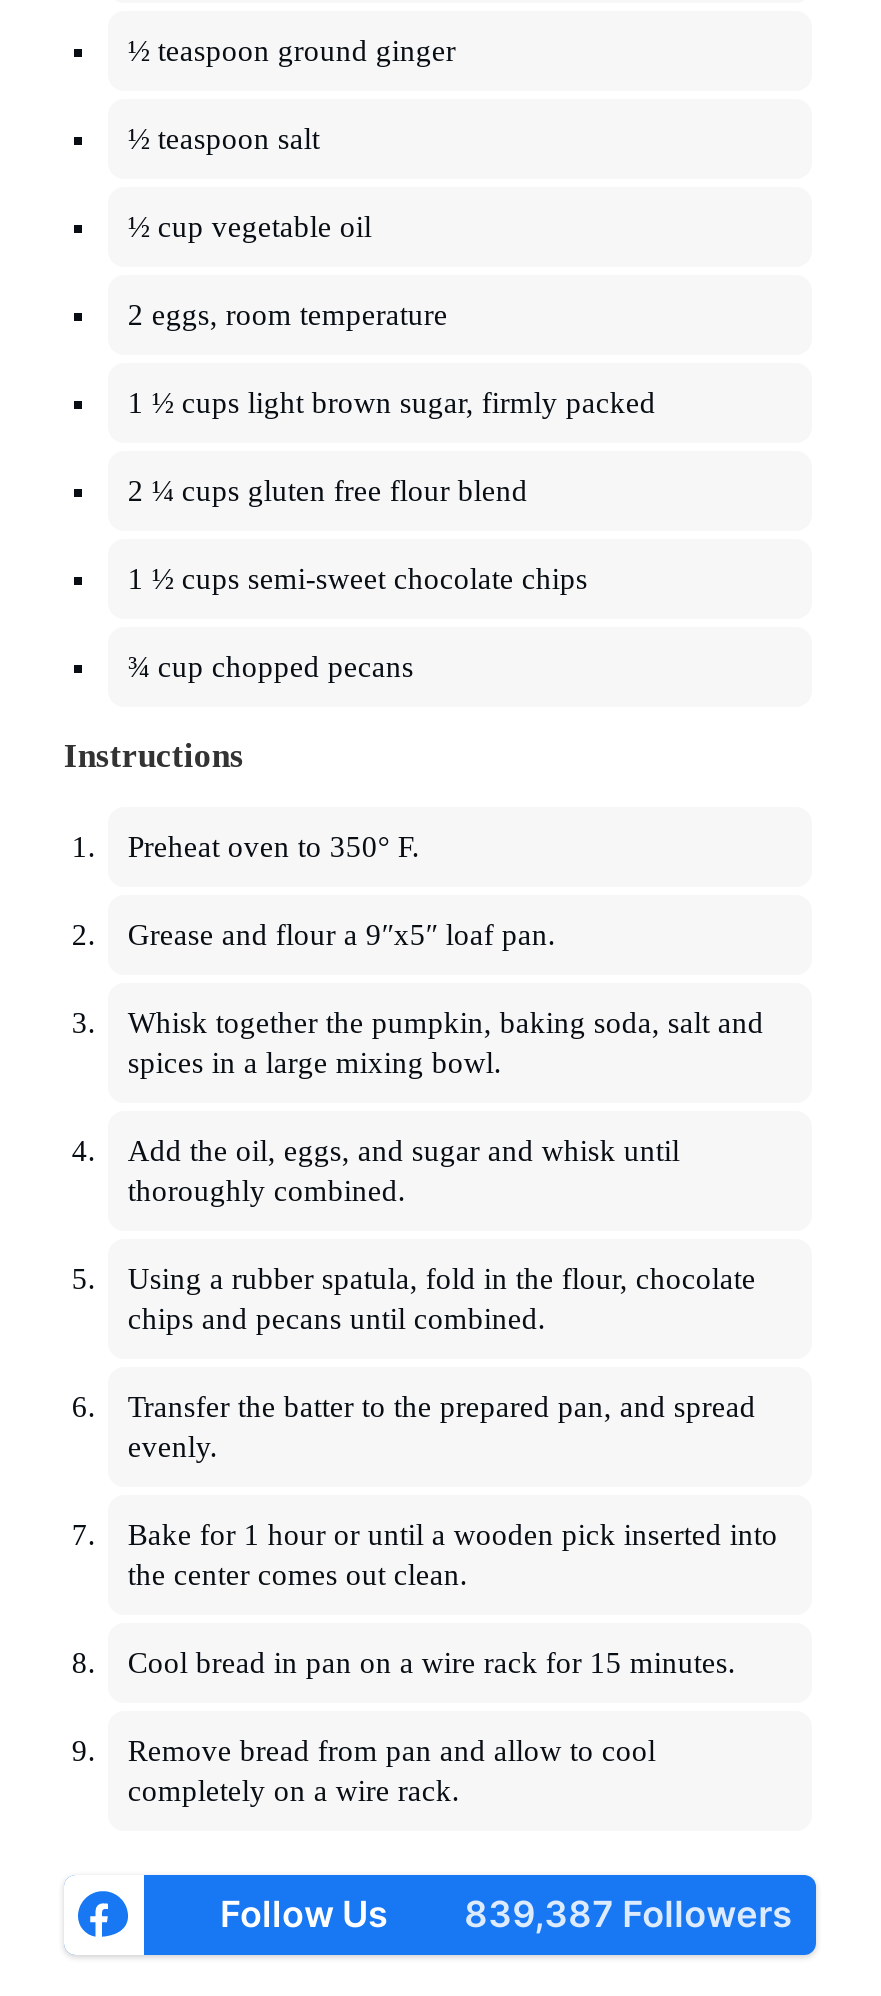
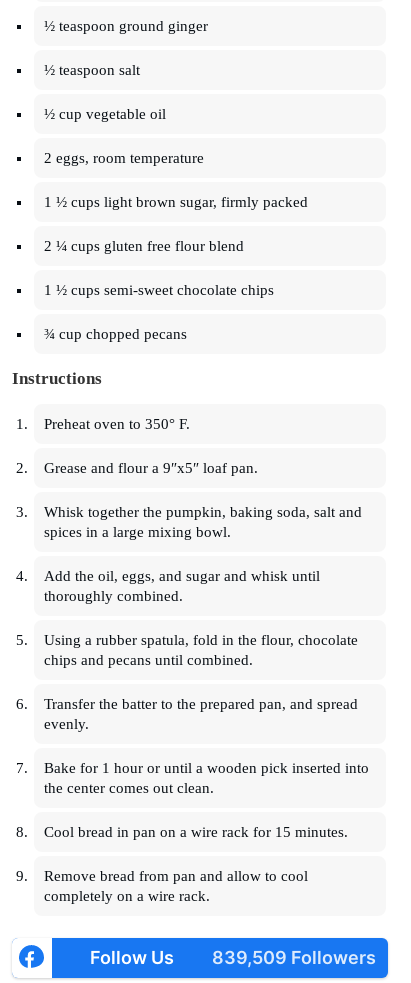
[220,1894,792,1936] Follow Us 839,387 Followers -> [90,947,376,968] Follow Us 839,509 Followers

